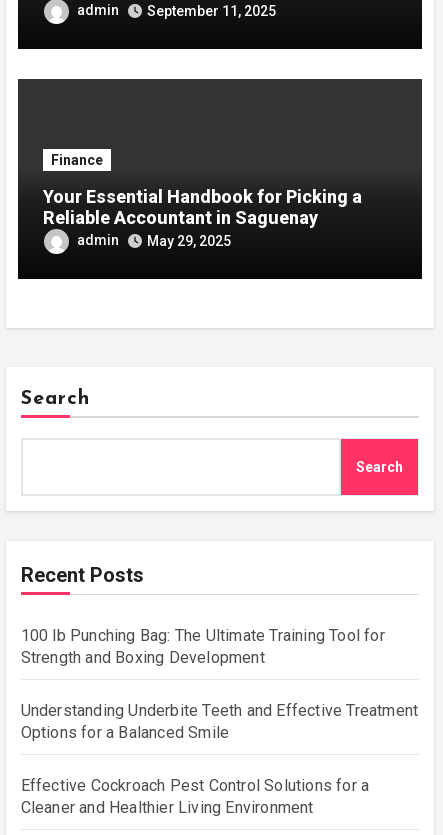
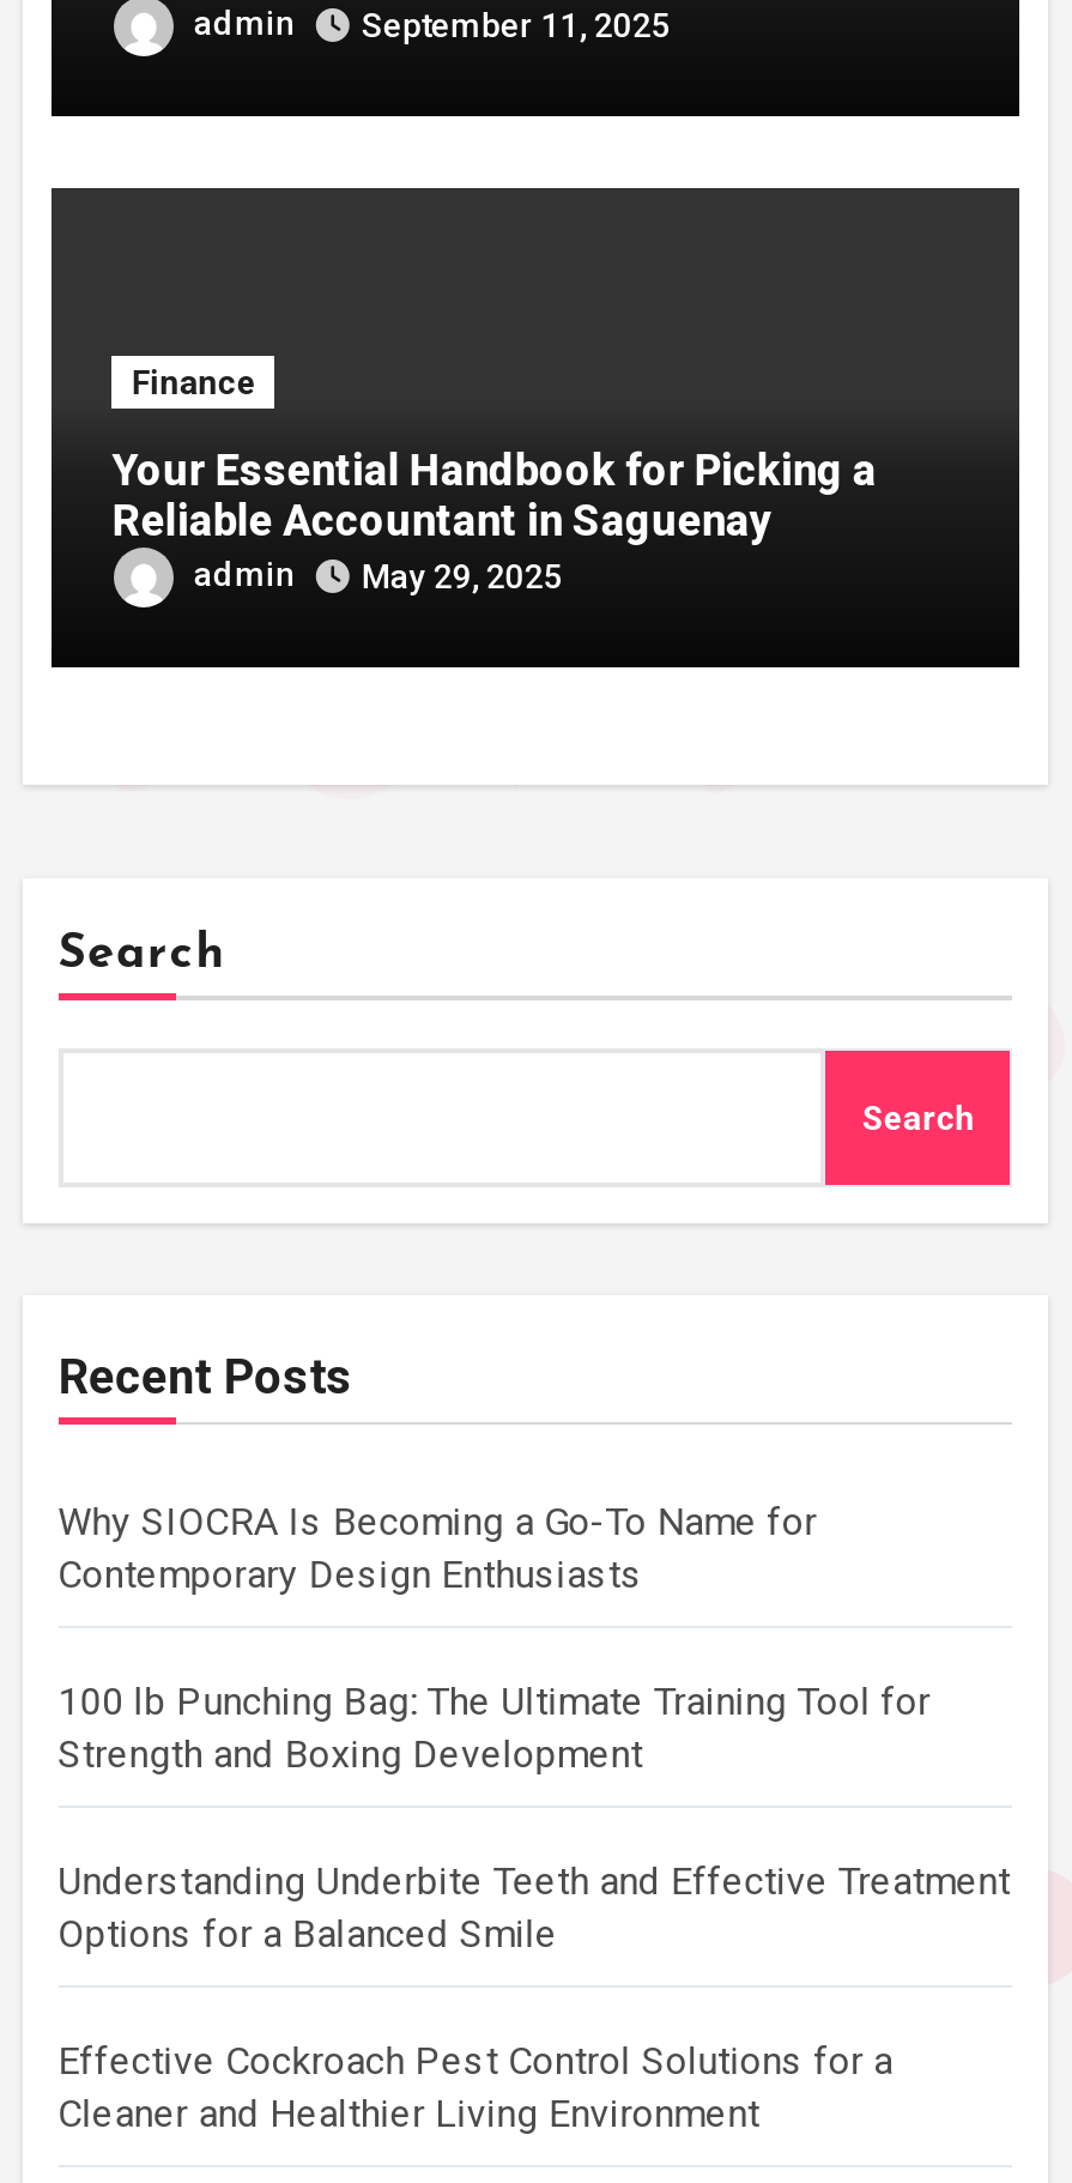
none -> [58,1501,817,1599] Why SIOCRA Is Becoming a Go-To Name for | Contemporary Design Enthusiasts

